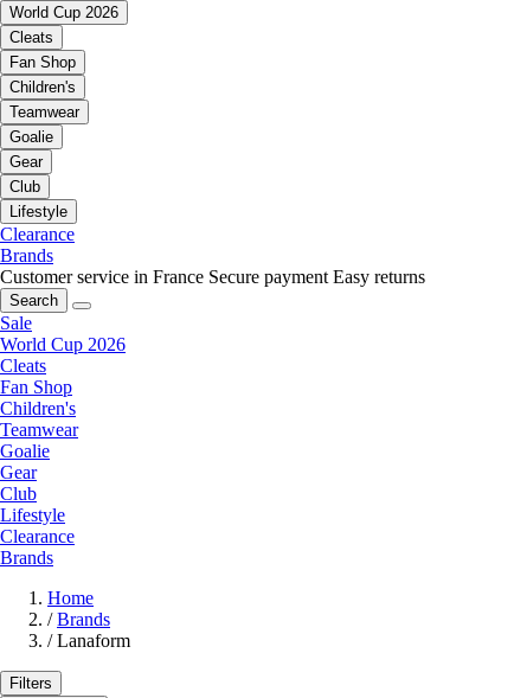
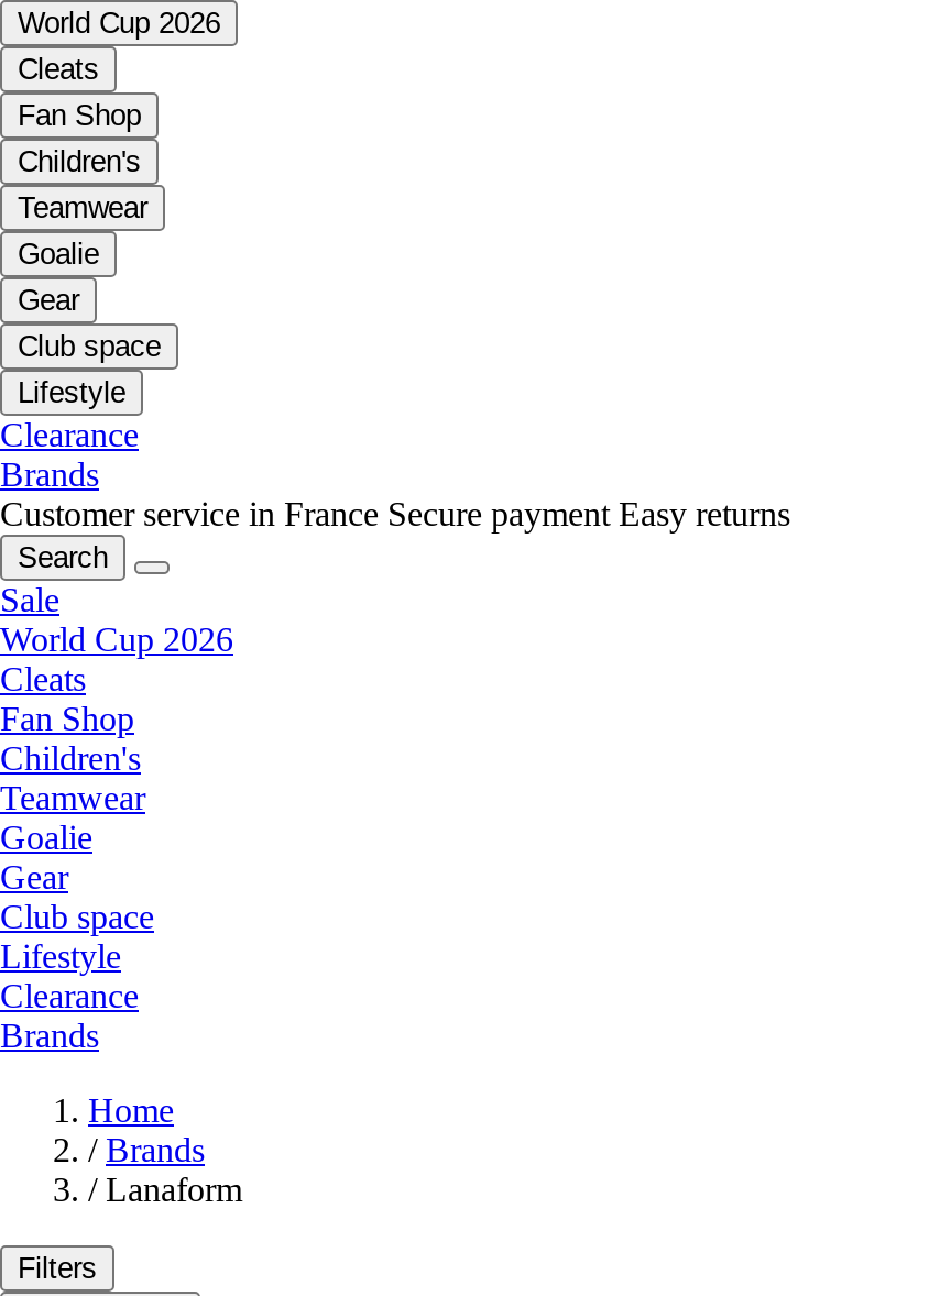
[9,178,40,196] Club -> [18,331,161,364] Club space
[0,484,37,504] Club -> [0,899,154,936] Club space

